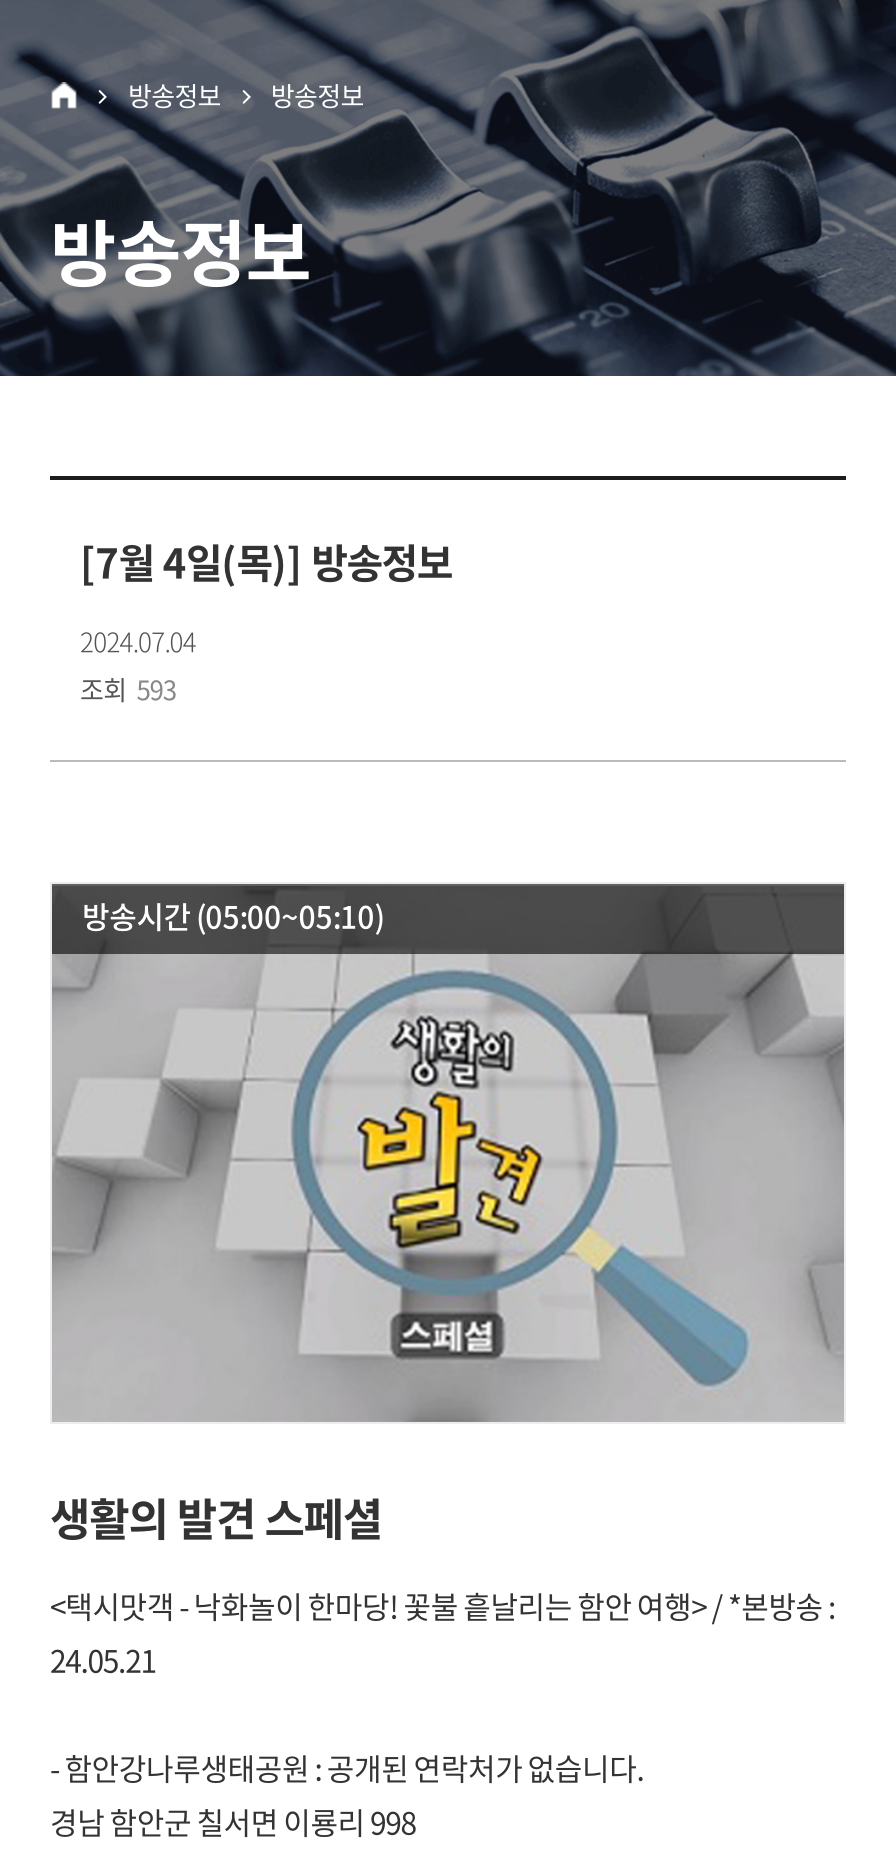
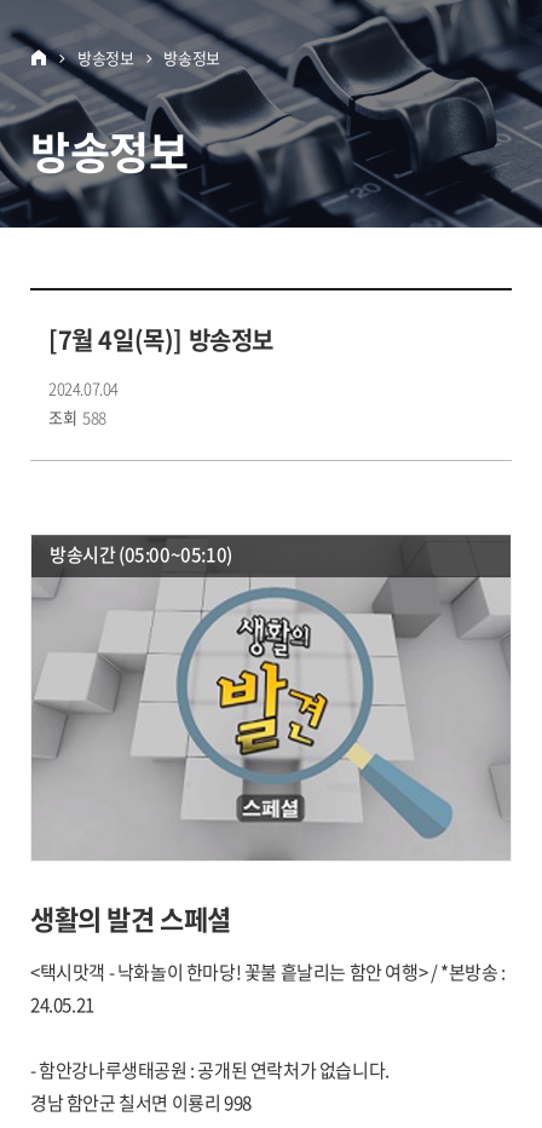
[80,670,176,708] 조회 593 -> [48,405,106,428] 조회 588

